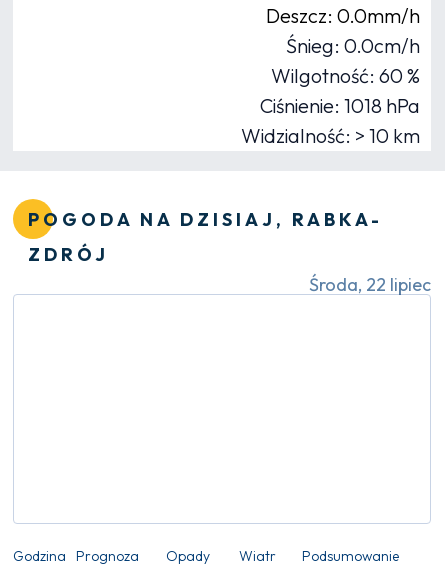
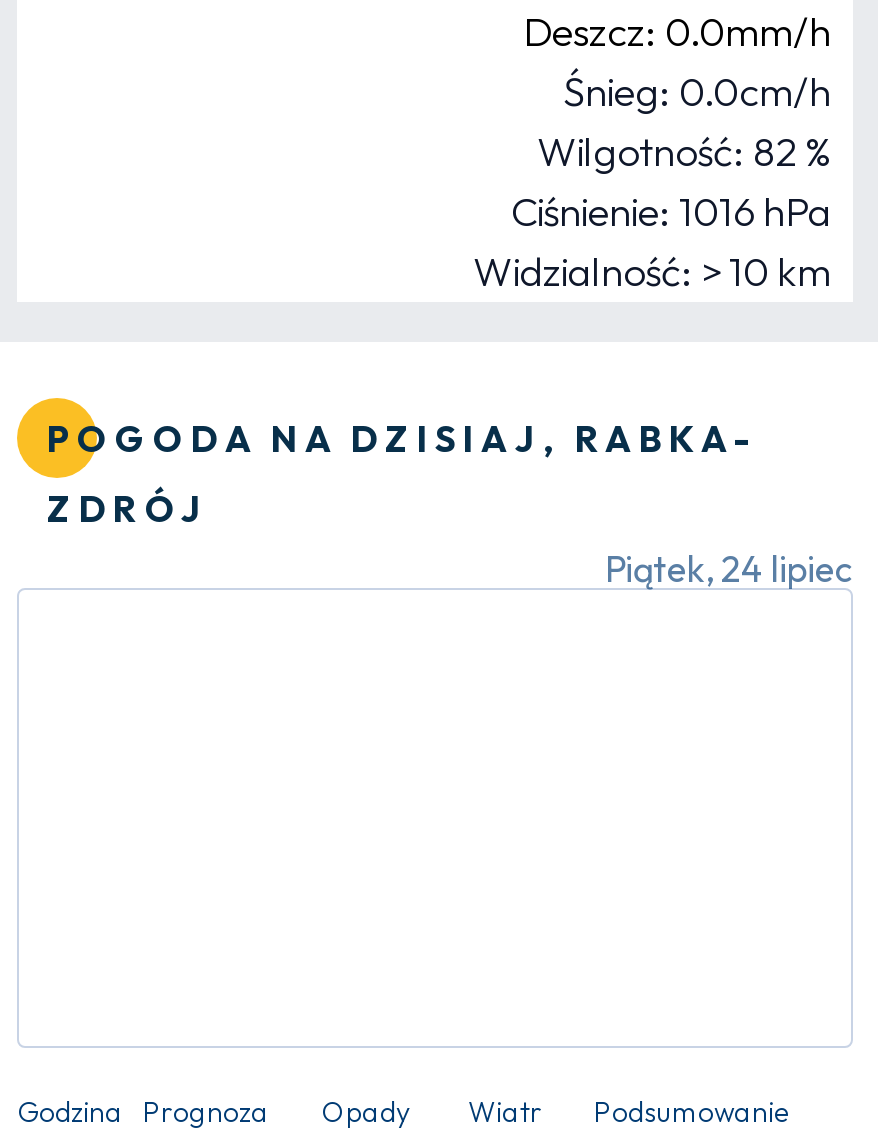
[271,63,420,88] Wilgotność: 60 % -> [537,127,831,177] Wilgotność: 82 %
[260,93,420,118] Ciśnienie: 1018 hPa -> [511,187,831,237] Ciśnienie: 1016 hPa
[309,273,431,296] Środa, 22 lipiec -> [605,547,853,593] Piątek, 24 lipiec

